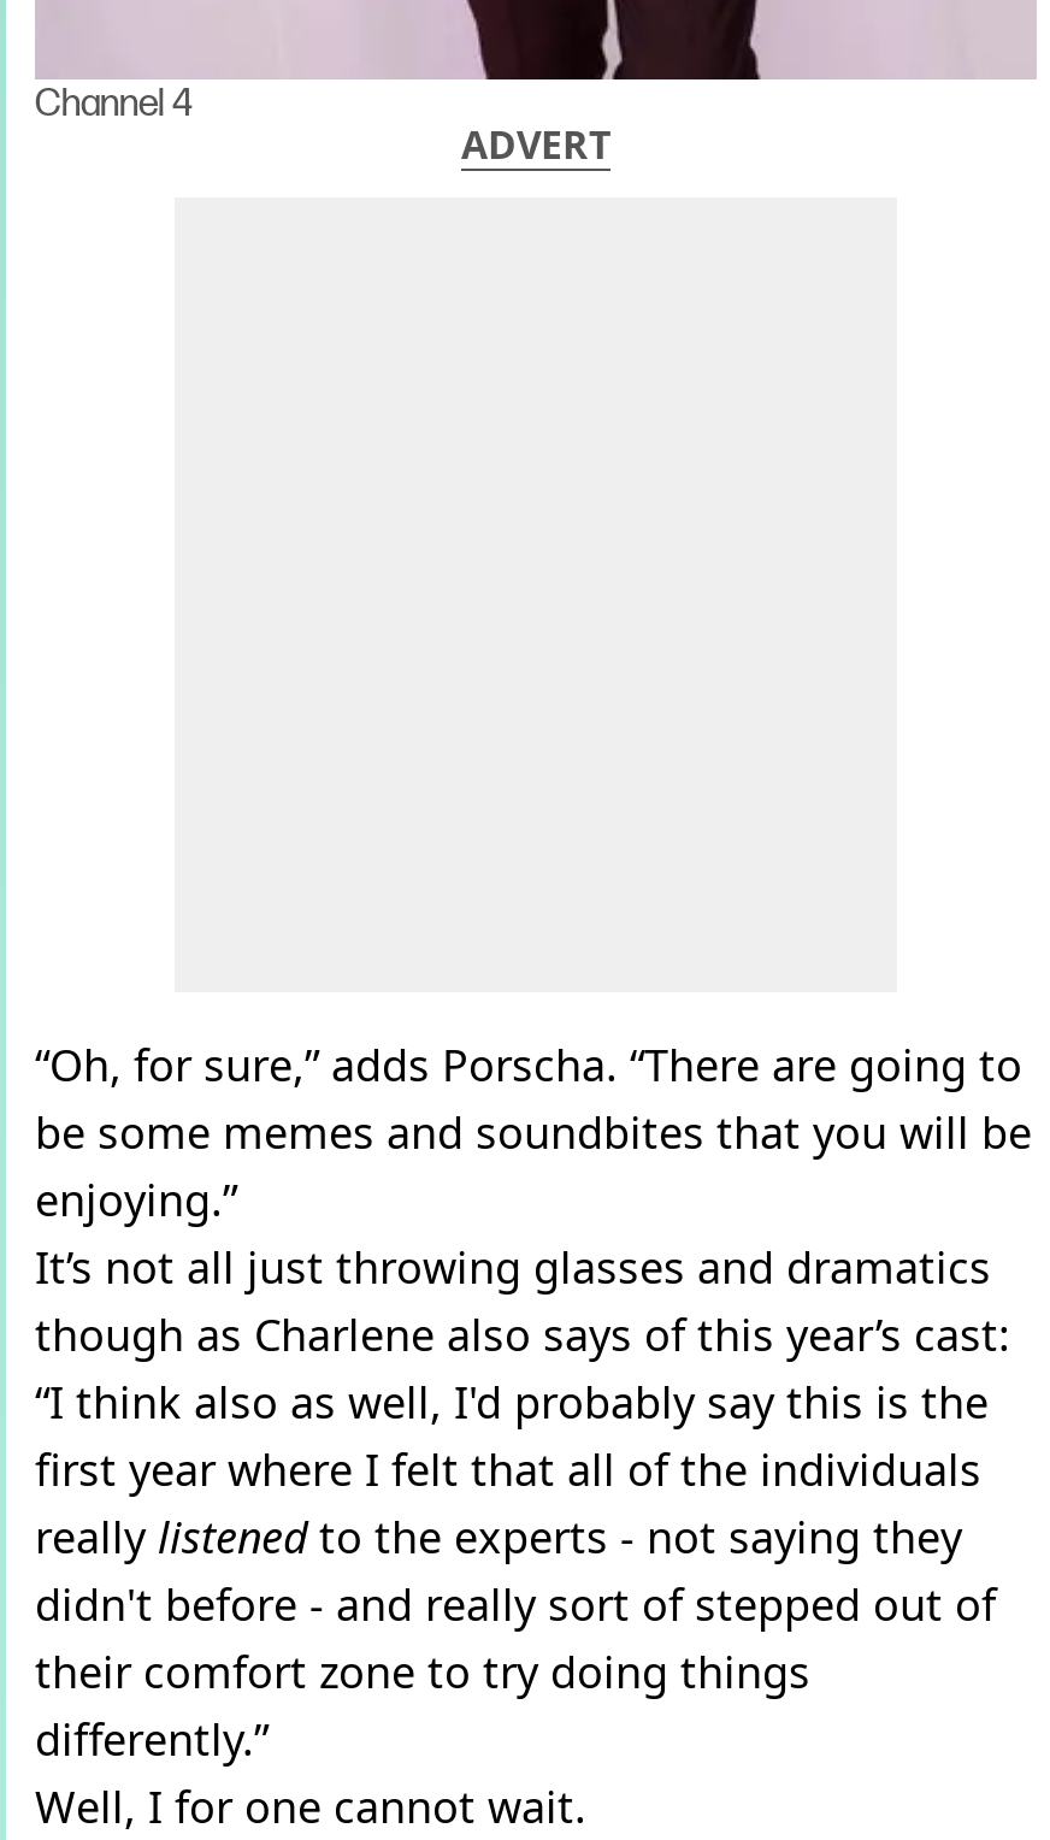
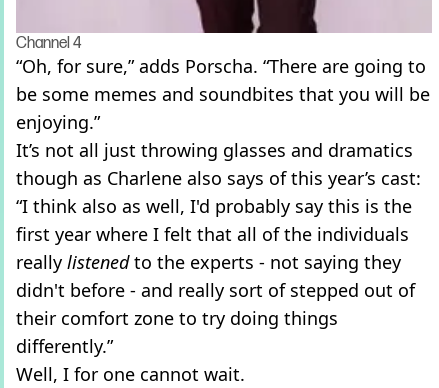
[461,118,610,171] ADVERT -> none

